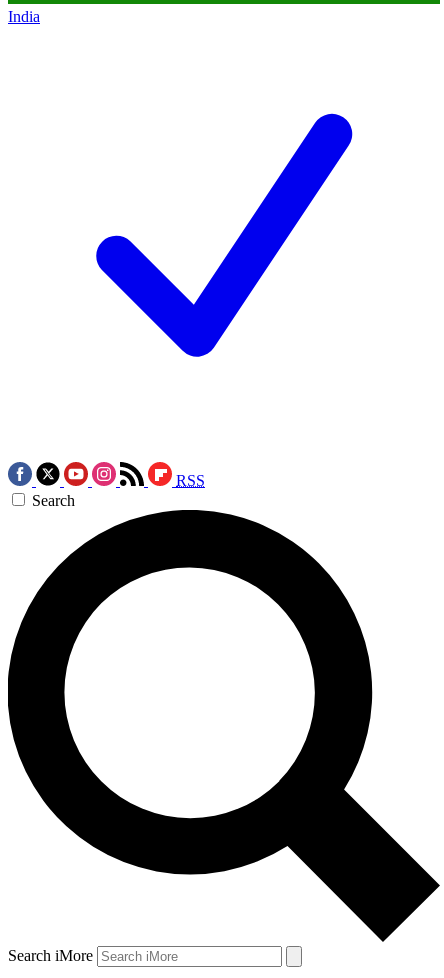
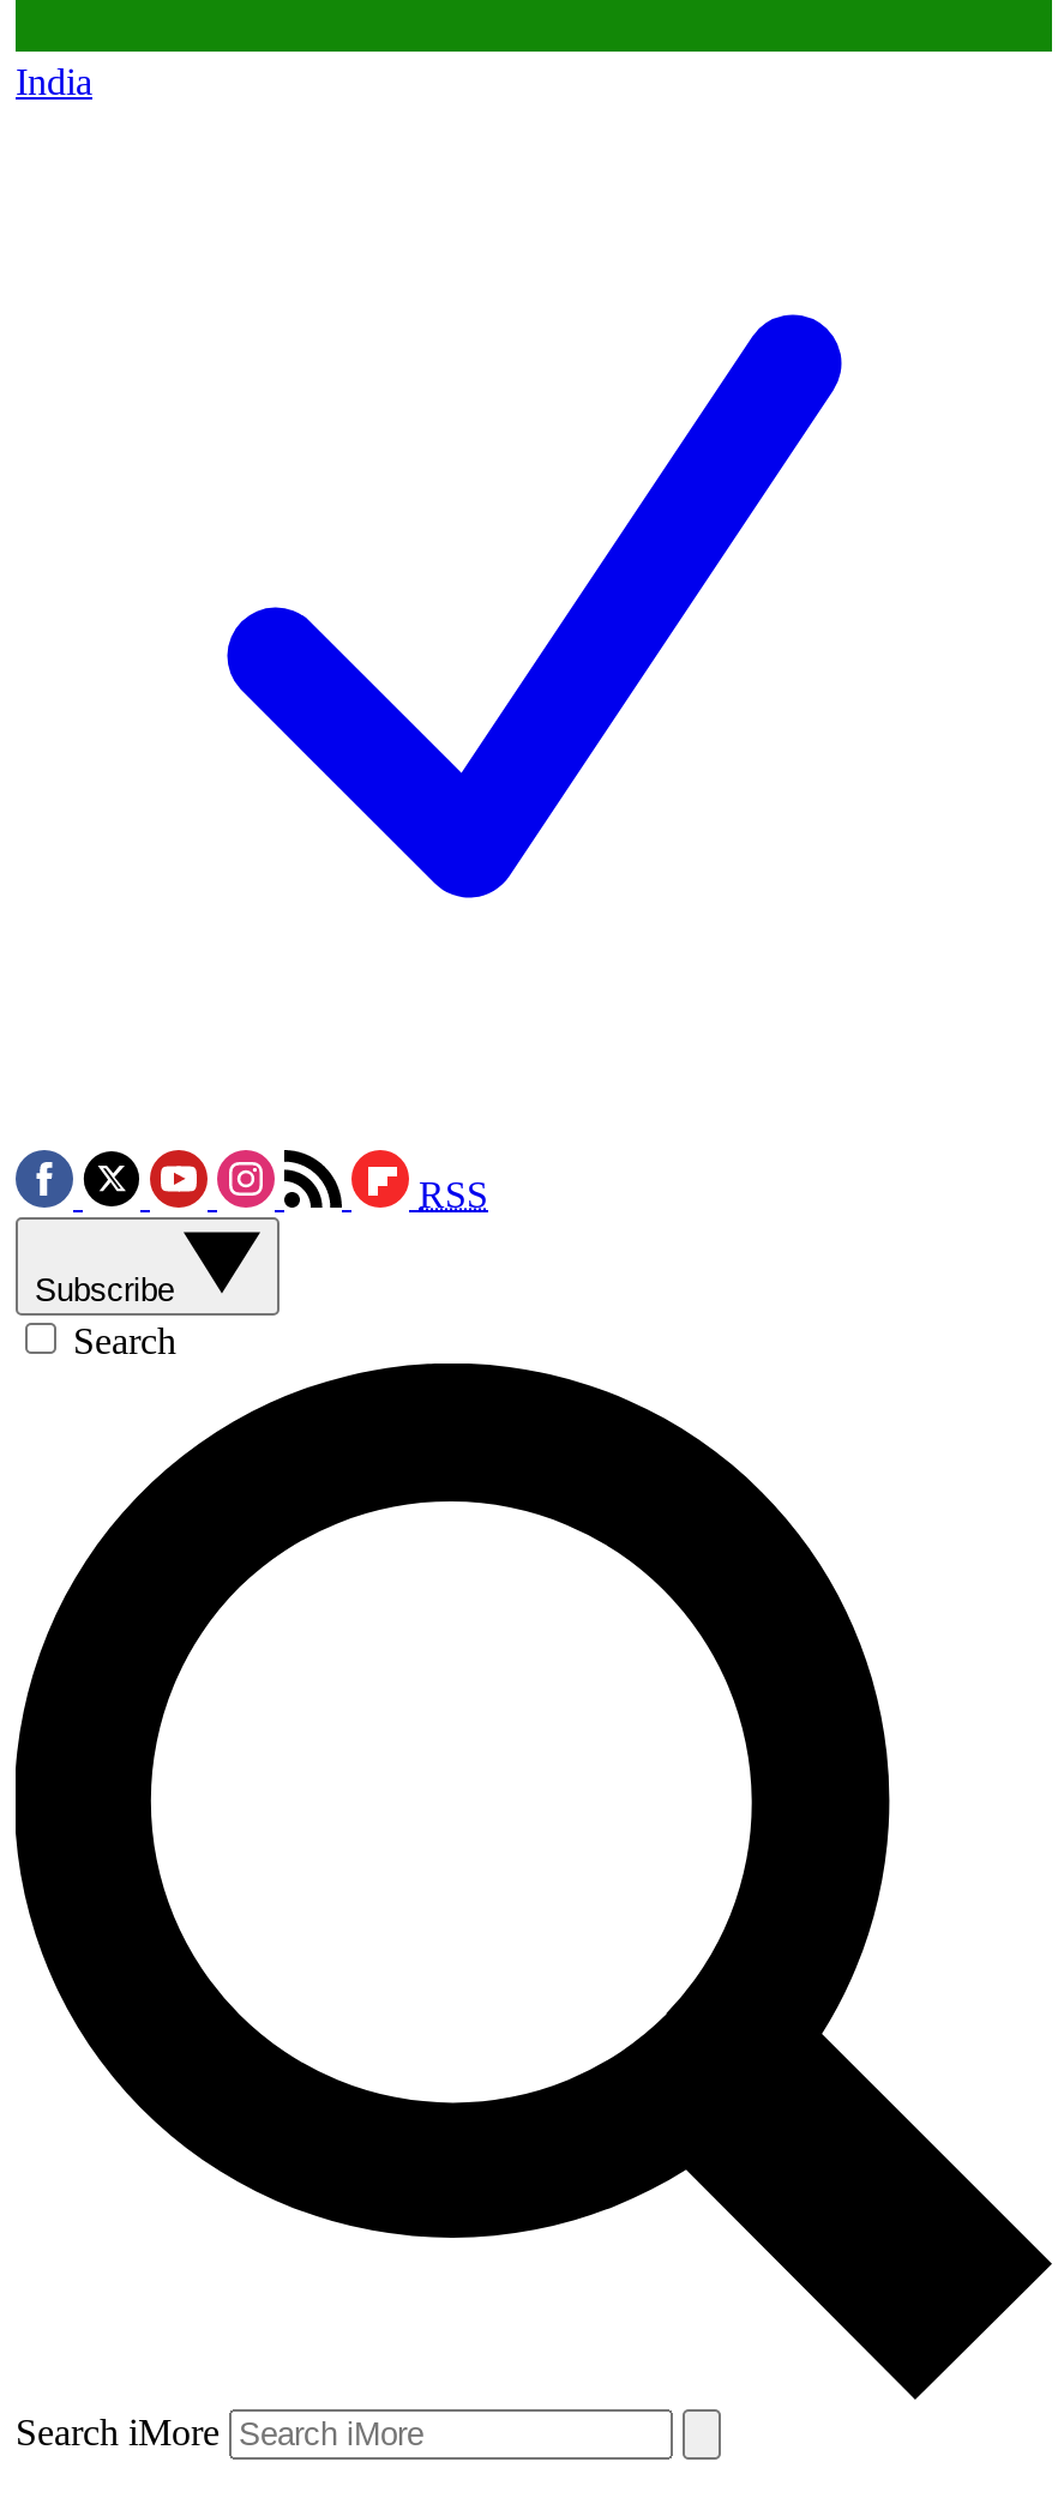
none -> [35,1273,184,1309] Subscribe

